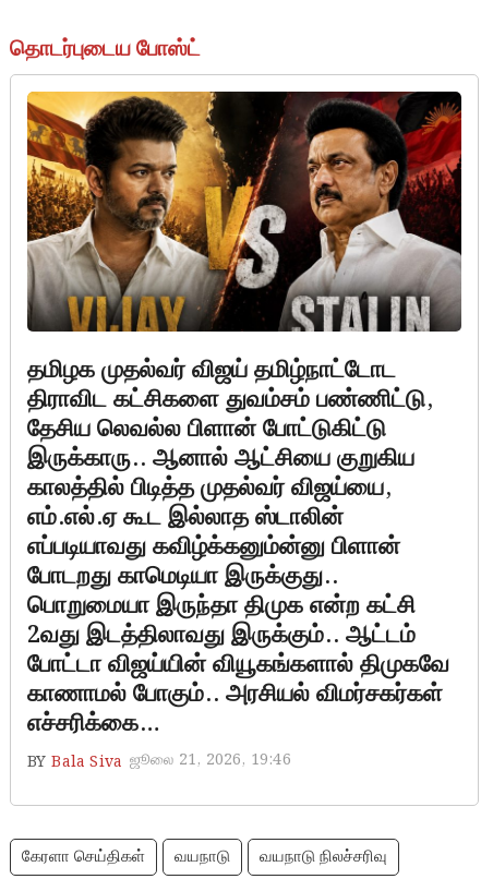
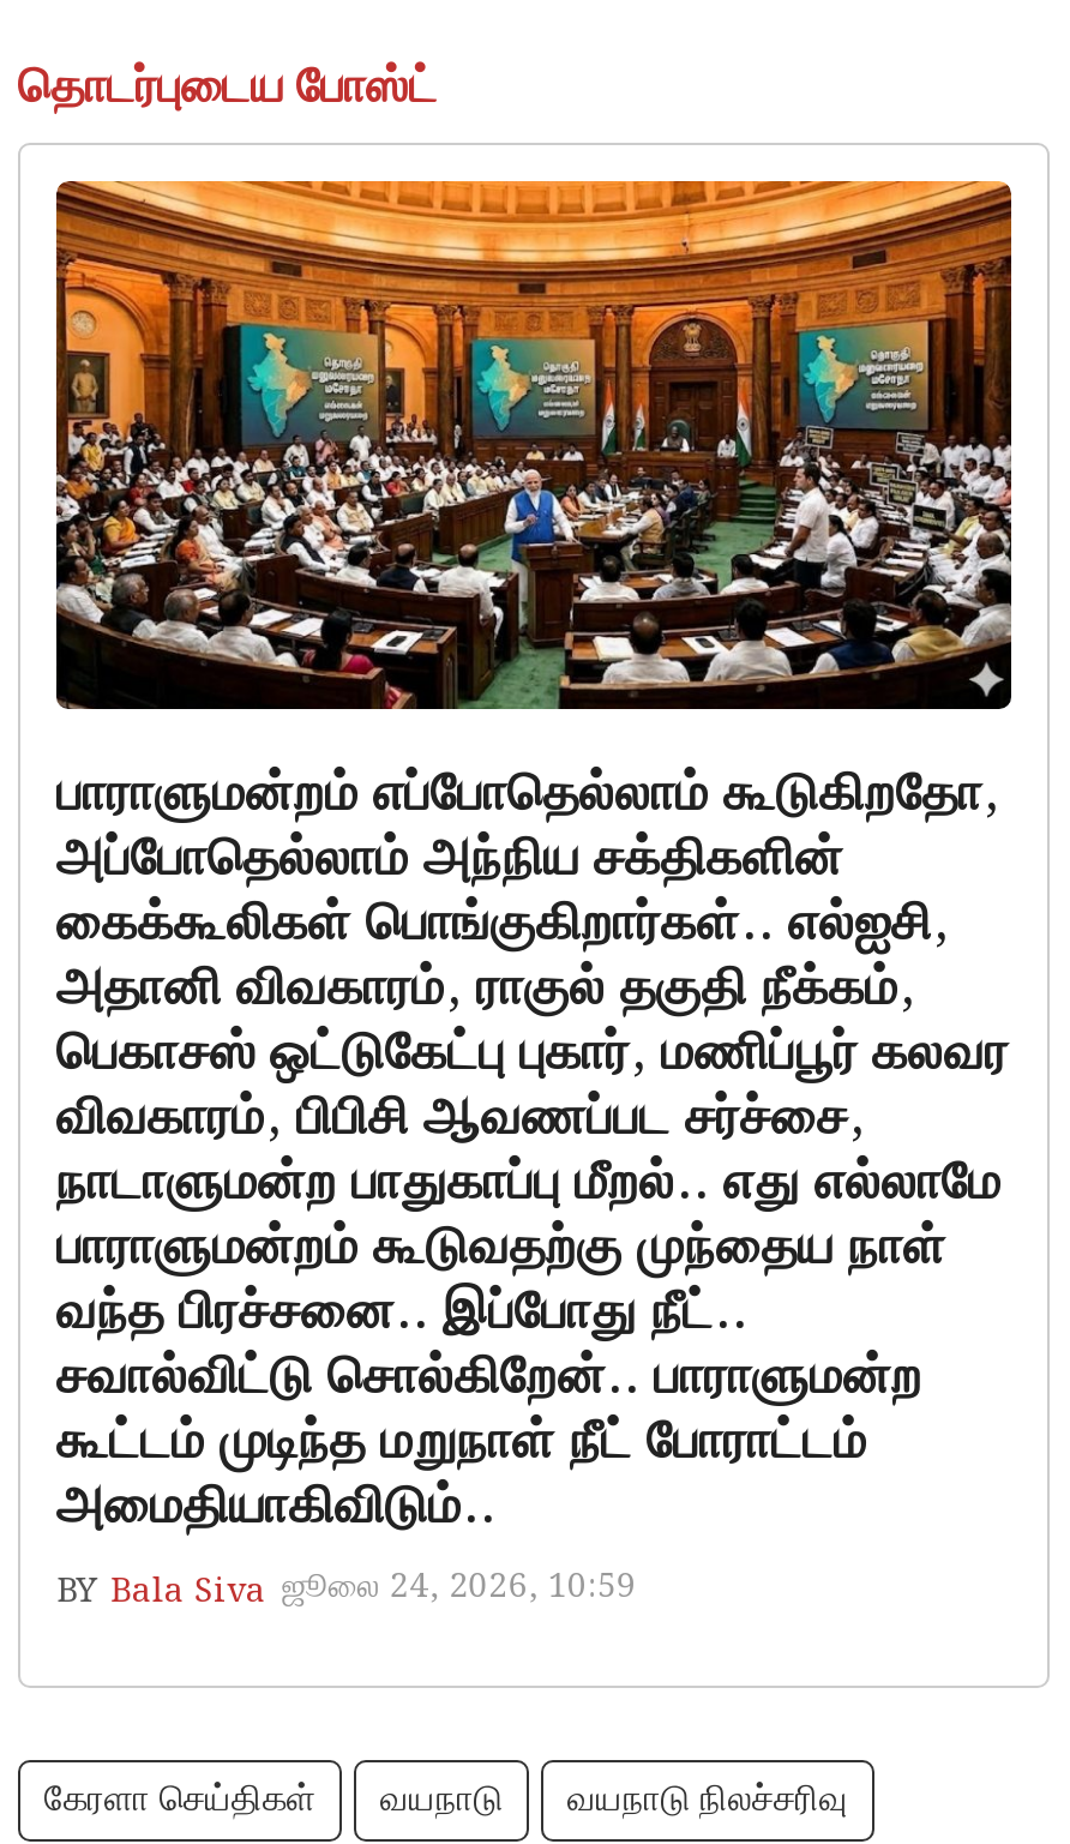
[26,91,462,774] [image] | தமிழக முதல்வர் விஜய் தமிழ்நாட்டோட | திராவிட கட்சிகளை துவம்சம் பண்ணிட்டு, | தேசிய லெவல்ல பிளான் போட்டுகிட்டு | இருக்காரு.. ஆனால் ஆட்சியை குறுகிய | காலத்தில் பிடித்த முதல்வர் விஜய்யை, | எம்.எல்.ஏ கூட இல்லாத ஸ்டாலின் | எப்படியாவது கவிழ்க்கனும்ன்னு பிளான் | போடறது காமெடியா இருக்குது.. | பொறுமையா இருந்தா திமுக என்ற கட்சி | 2வது இடத்திலாவது இருக்கும்.. ஆட்டம் | போட்டா விஜய்யின் வியூகங்களால் திமுகவே | காணாமல் போகும்.. அரசியல் விமர்சகர்கள் | எச்சரிக்கை… | BY Bala Siva ஜூலை 21, 2026, 19:46 -> [54,179,1011,1618] [image] | பாராளுமன்றம் எப்போதெல்லாம் கூடுகிறதோ, | அப்போதெல்லாம் அந்நிய சக்திகளின் | கைக்கூலிகள் பொங்குகிறார்கள்.. எல்ஐசி, | அதானி விவகாரம், ராகுல் தகுதி நீக்கம், | பெகாசஸ் ஒட்டுகேட்பு புகார், மணிப்பூர் கலவர | விவகாரம், பிபிசி ஆவணப்பட சர்ச்சை, | நாடாளுமன்ற பாதுகாப்பு மீறல்.. எது எல்லாமே | பாராளுமன்றம் கூடுவதற்கு முந்தைய நாள் | வந்த பிரச்சனை.. இப்போது நீட்.. | சவால்விட்டு சொல்கிறேன்.. பாராளுமன்ற | கூட்டம் முடிந்த மறுநாள் நீட் போராட்டம் | அமைதியாகிவிடும்.. | BY Bala Siva ஜூலை 24, 2026, 10:59

